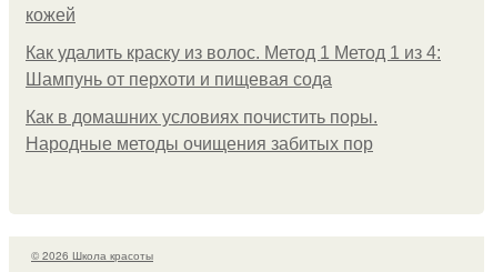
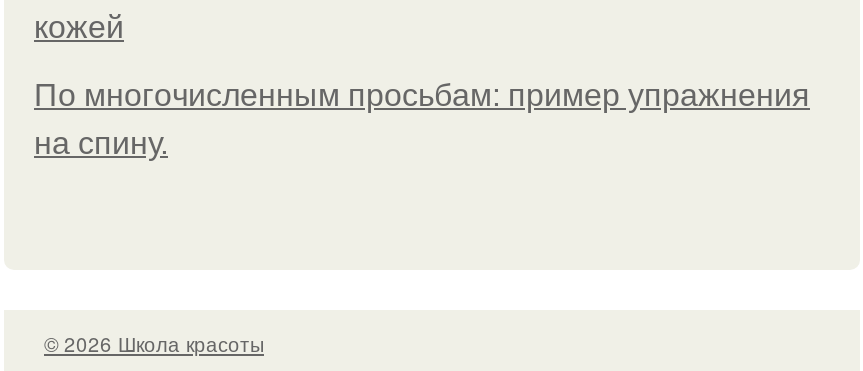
[26,43,441,153] Как удалить краску из волос. Метод 1 Метод 1 из 4: | Шампунь от перхоти и пищевая сода | Как в домашних условиях почистить поры. | Народные методы очищения забитых пор -> [34,77,810,159] По многочисленным просьбам: пример упражнения | на спину.

